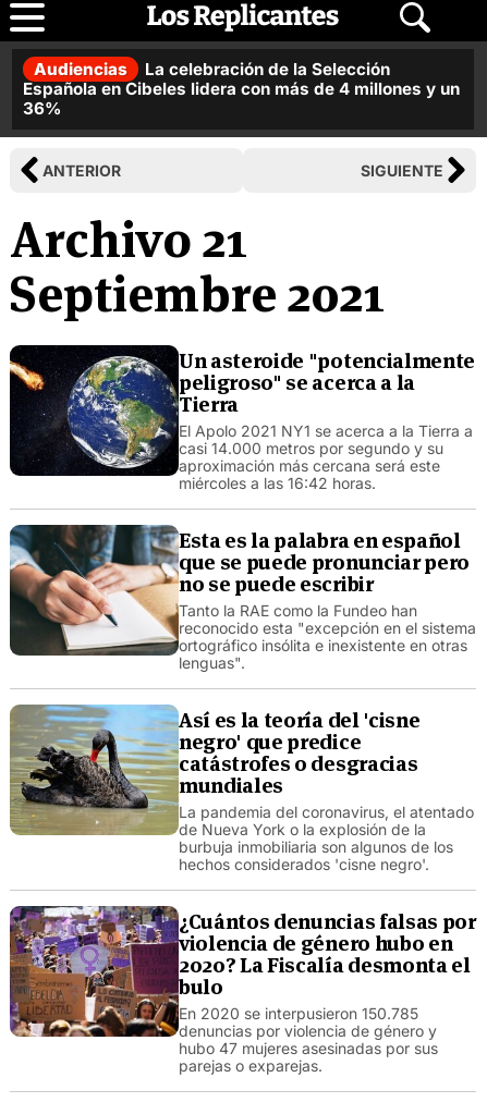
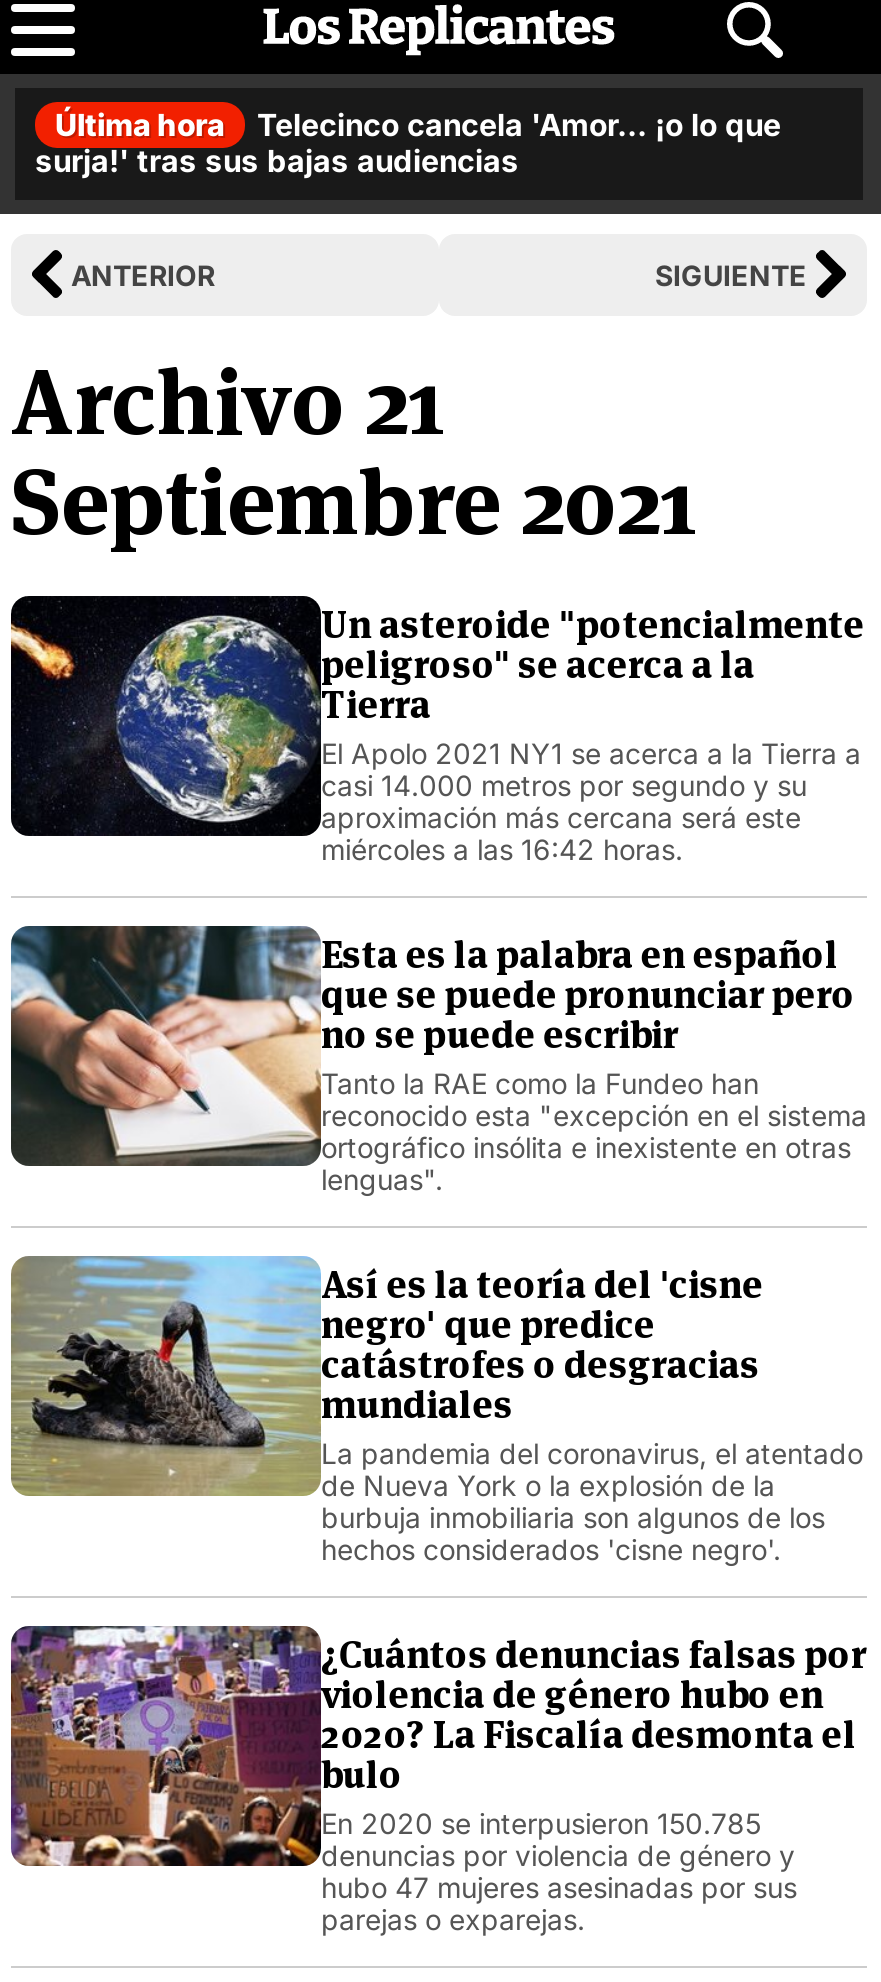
[23,59,460,119] Audiencias | La celebración de la Selección | Española en Cibeles lidera con más de 4 millones y un | 36% -> [35,106,781,180] Última hora | Telecinco cancela 'Amor... ¡o lo que | surja!' tras sus bajas audiencias

